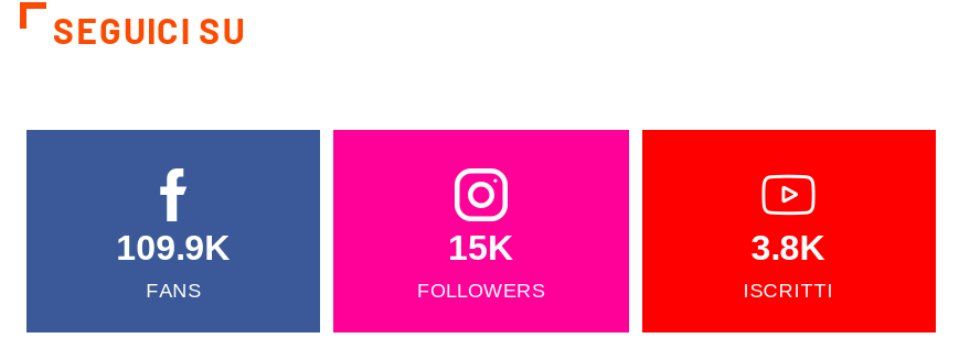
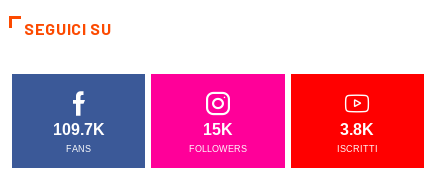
[116,230,231,268] 109.9K -> [53,120,105,137] 109.7K

